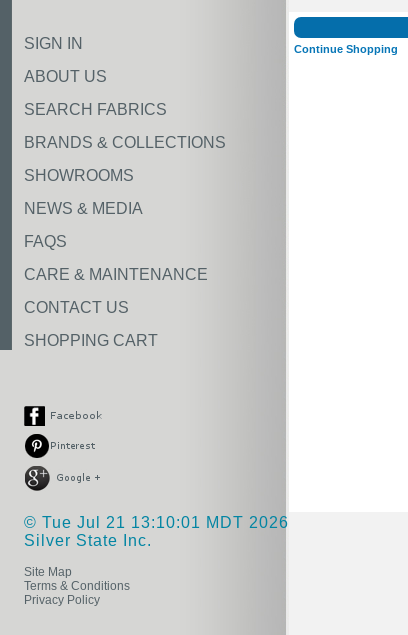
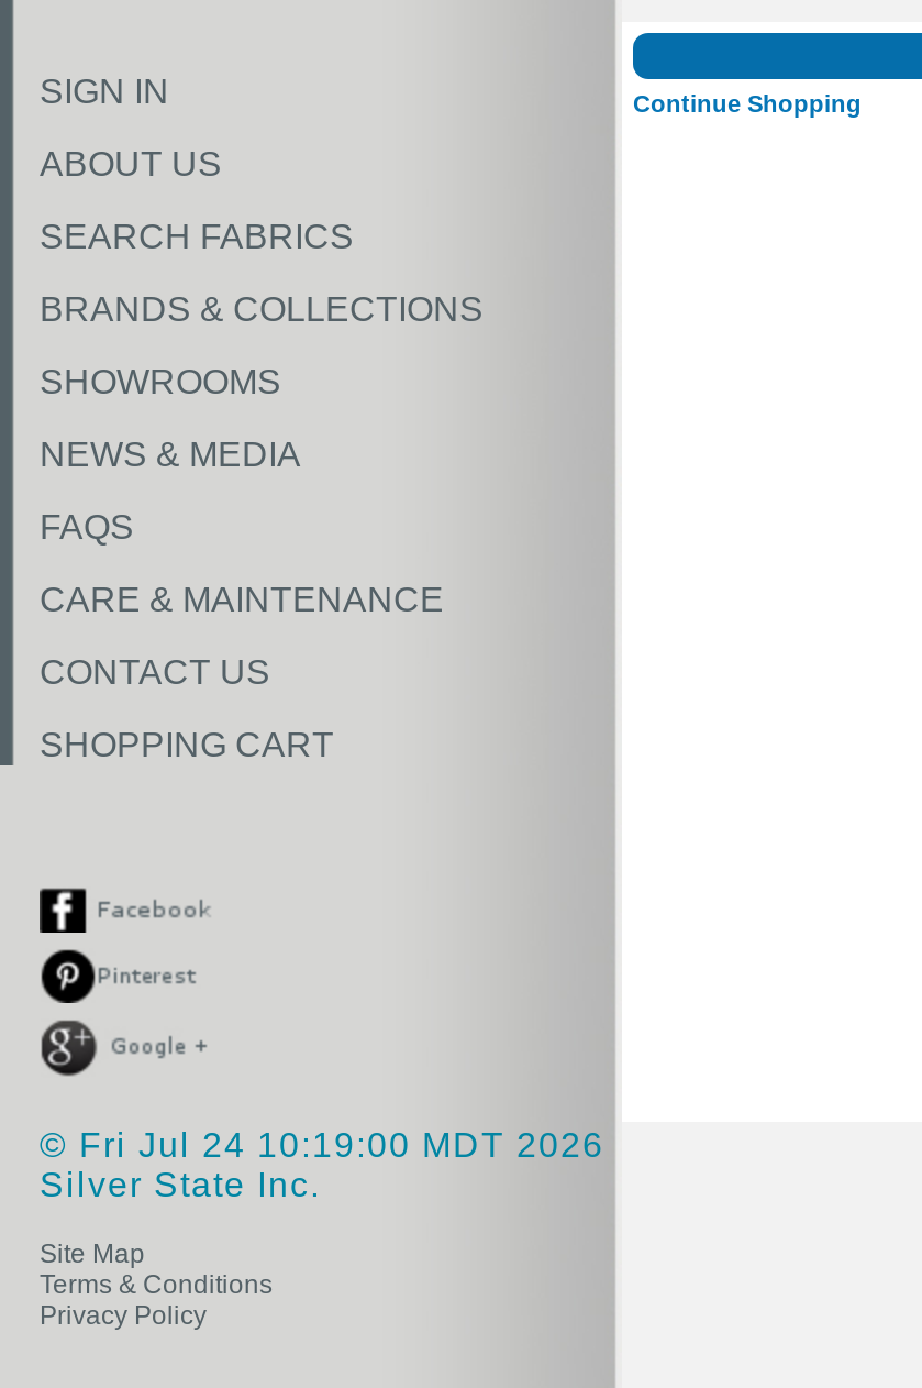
[24,514,289,531] © Tue Jul 21 13:10:01 MDT 2026 -> [40,1126,604,1164] © Fri Jul 24 10:19:00 MDT 2026

